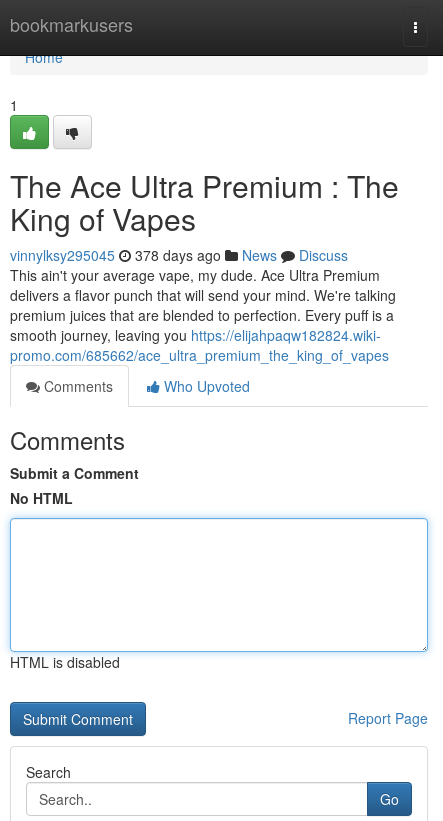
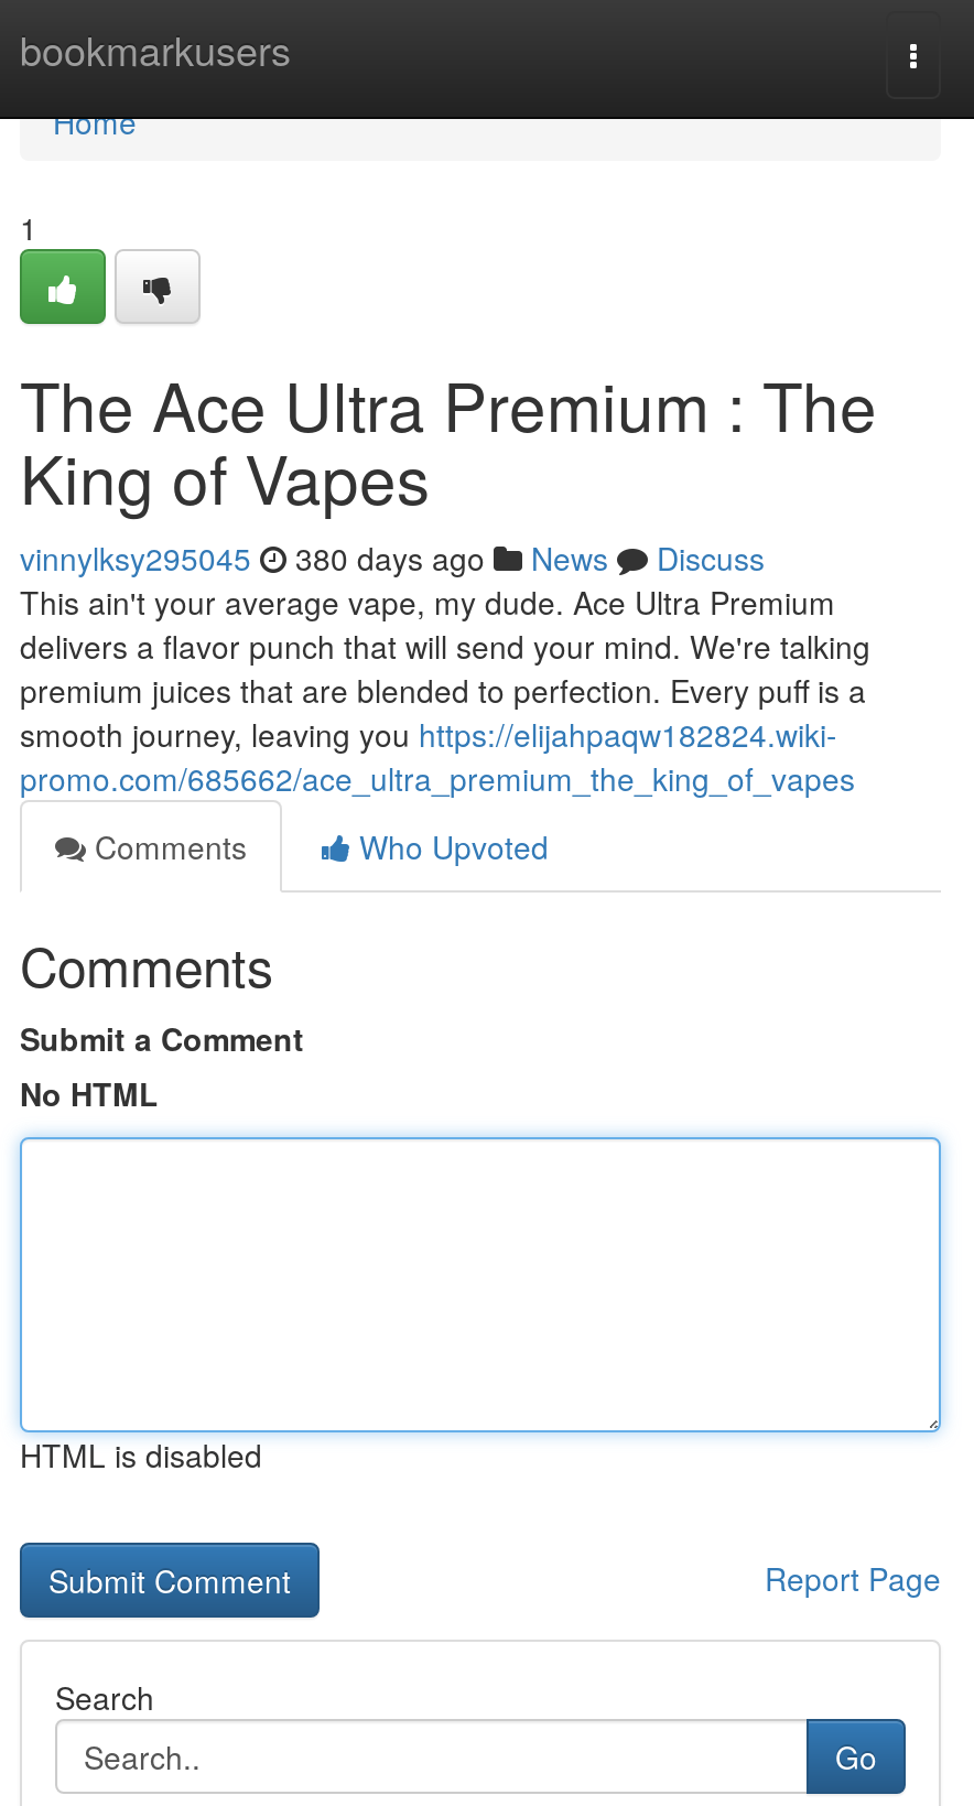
[10,245,348,265] vinnylksy295045 378 days ago News Discuss -> [20,536,765,580] vinnylksy295045 380 days ago News Discuss

